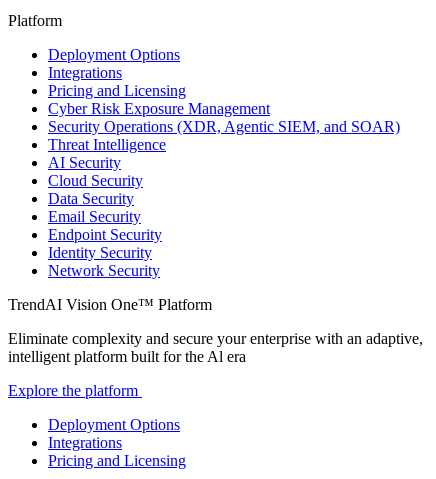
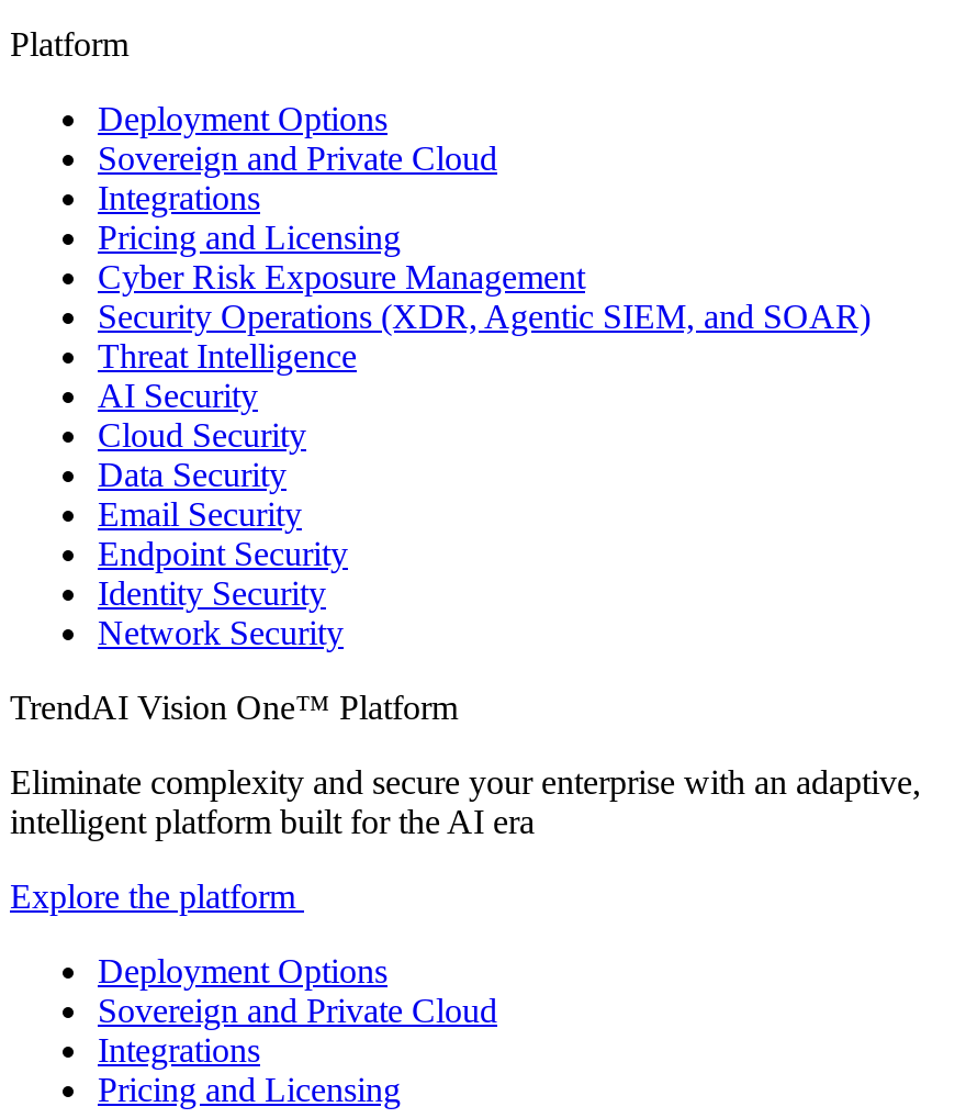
none -> [98,139,497,177] Sovereign and Private Cloud
[8,348,246,365] intelligent platform built for the Al era -> [10,803,535,840] intelligent platform built for the AI era
none -> [98,992,497,1029] Sovereign and Private Cloud

